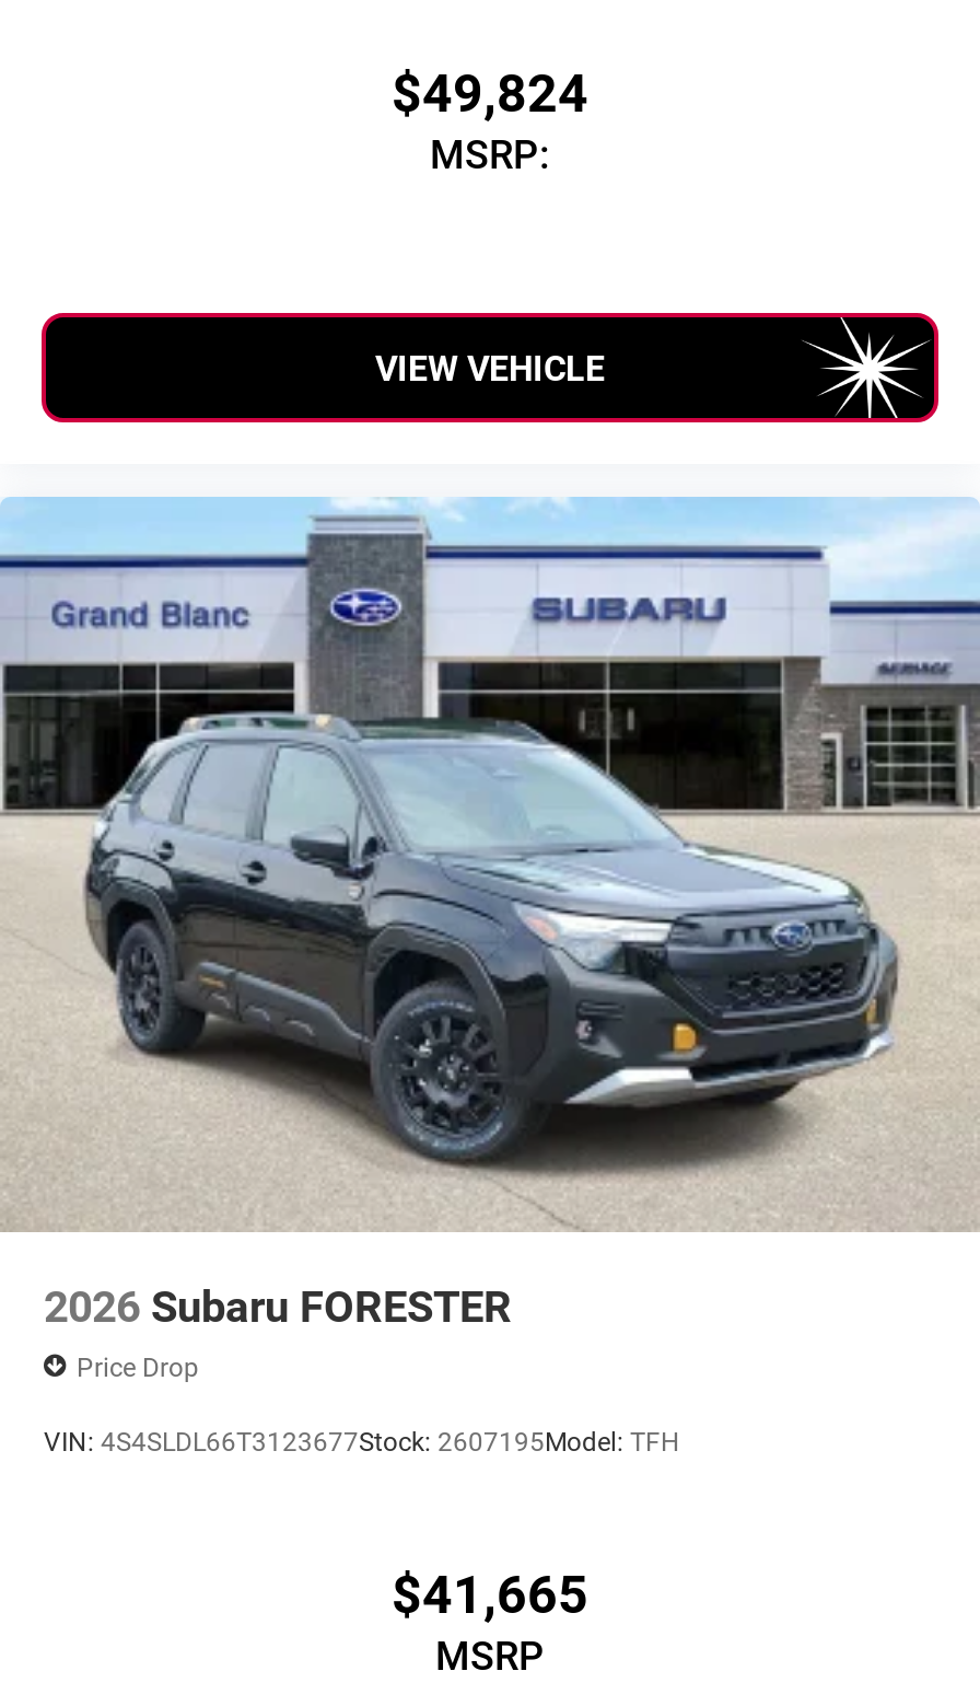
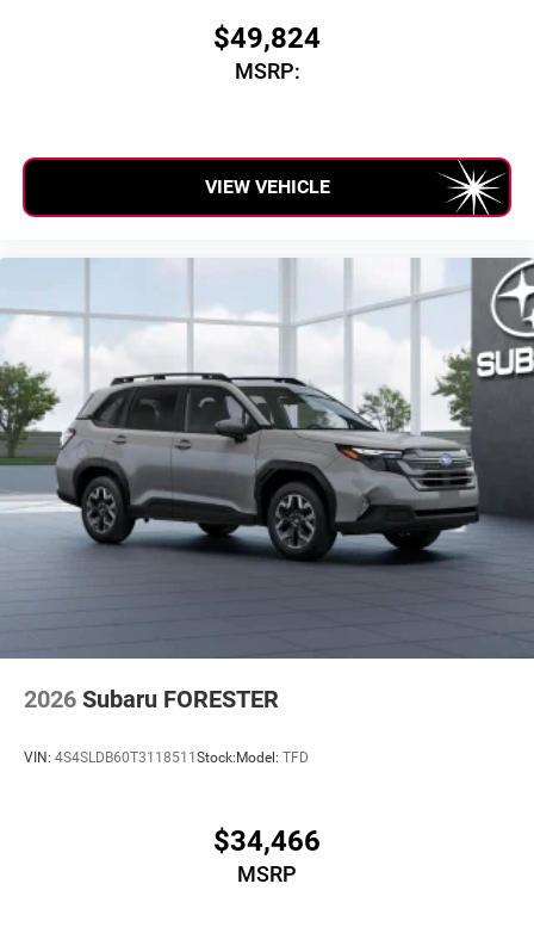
[7,497,973,1230] [image] -> [4,257,530,659] [image]
[44,1351,680,1625] Price Drop | VIN: 4S4SLDL66T3123677Stock: 2607195Model: TFH | $41,665 -> [24,749,321,857] VIN: 4S4SLDB60T3118511 Stock:Model: TFD | $34,466

